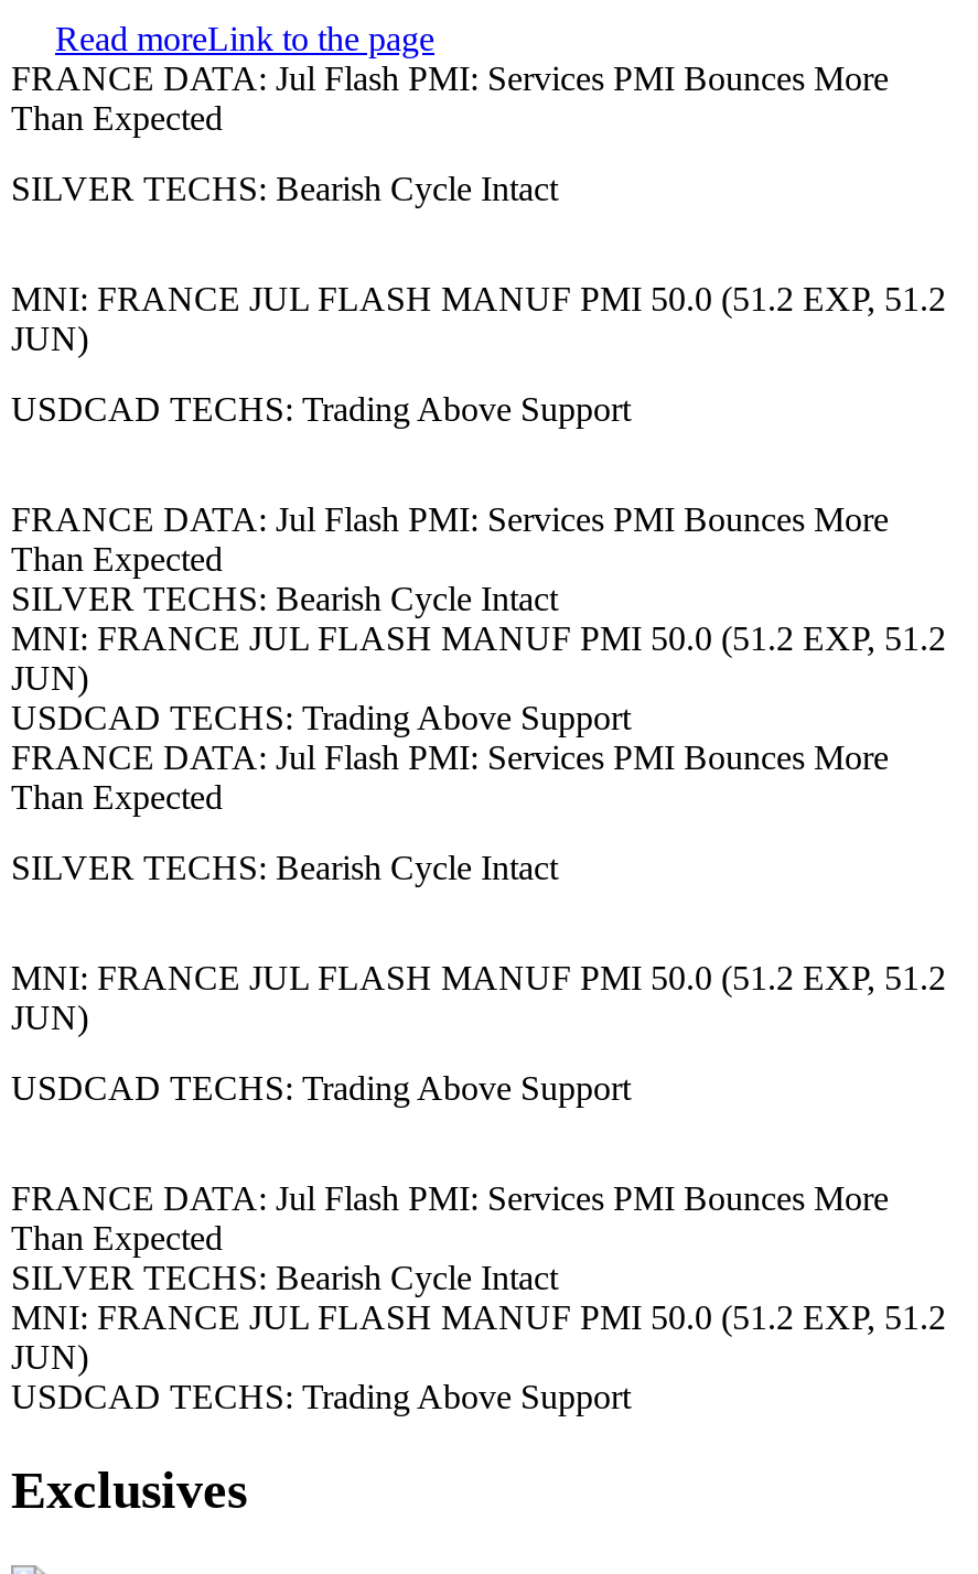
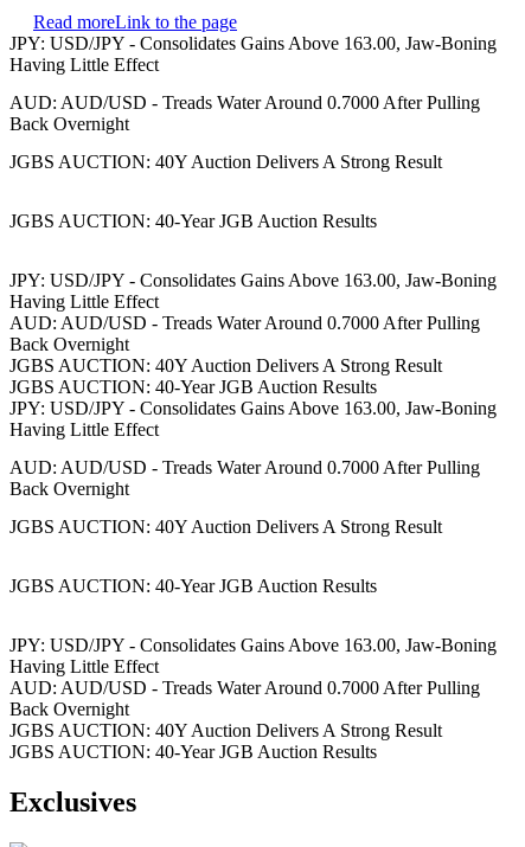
[11,60,889,137] FRANCE DATA: Jul Flash PMI: Services PMI Bounces More | Than Expected -> [9,33,497,75] JPY: USD/JPY - Consolidates Gains Above 163.00, Jaw-Boning | Having Little Effect
[11,170,558,208] SILVER TECHS: Bearish Cycle Intact -> [9,93,480,134] AUD: AUD/USD - Treads Water Around 0.7000 After Pulling | Back Overnight
[11,280,946,358] MNI: FRANCE JUL FLASH MANUF PMI 50.0 (51.2 EXP, 51.2 | JUN) -> [9,152,442,172] JGBS AUCTION: 40Y Auction Delivers A Strong Result
[11,391,631,428] USDCAD TECHS: Trading Above Support -> [9,211,377,231] JGBS AUCTION: 40-Year JGB Auction Results
[11,501,946,816] FRANCE DATA: Jul Flash PMI: Services PMI Bounces More | Than Expected | SILVER TECHS: Bearish Cycle Intact | MNI: FRANCE JUL FLASH MANUF PMI 50.0 (51.2 EXP, 51.2 | JUN) | USDCAD TECHS: Trading Above Support | FRANCE DATA: Jul Flash PMI: Services PMI Bounces More | Than Expected -> [9,270,497,440] JPY: USD/JPY - Consolidates Gains Above 163.00, Jaw-Boning | Having Little Effect | AUD: AUD/USD - Treads Water Around 0.7000 After Pulling | Back Overnight | JGBS AUCTION: 40Y Auction Delivers A Strong Result | JGBS AUCTION: 40-Year JGB Auction Results | JPY: USD/JPY - Consolidates Gains Above 163.00, Jaw-Boning | Having Little Effect
[11,849,558,887] SILVER TECHS: Bearish Cycle Intact -> [9,457,480,499] AUD: AUD/USD - Treads Water Around 0.7000 After Pulling | Back Overnight
[11,959,946,1037] MNI: FRANCE JUL FLASH MANUF PMI 50.0 (51.2 EXP, 51.2 | JUN) -> [9,517,442,537] JGBS AUCTION: 40Y Auction Delivers A Strong Result
[11,1070,631,1107] USDCAD TECHS: Trading Above Support -> [9,576,377,596] JGBS AUCTION: 40-Year JGB Auction Results
[11,1180,946,1416] FRANCE DATA: Jul Flash PMI: Services PMI Bounces More | Than Expected | SILVER TECHS: Bearish Cycle Intact | MNI: FRANCE JUL FLASH MANUF PMI 50.0 (51.2 EXP, 51.2 | JUN) | USDCAD TECHS: Trading Above Support -> [9,635,497,762] JPY: USD/JPY - Consolidates Gains Above 163.00, Jaw-Boning | Having Little Effect | AUD: AUD/USD - Treads Water Around 0.7000 After Pulling | Back Overnight | JGBS AUCTION: 40Y Auction Delivers A Strong Result | JGBS AUCTION: 40-Year JGB Auction Results

